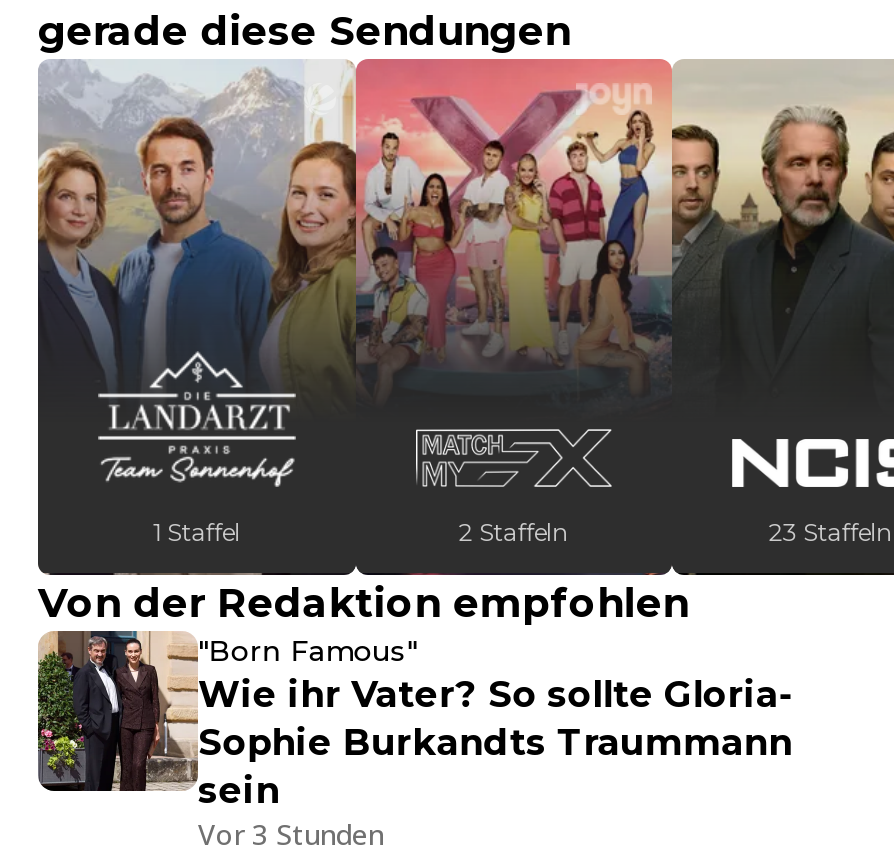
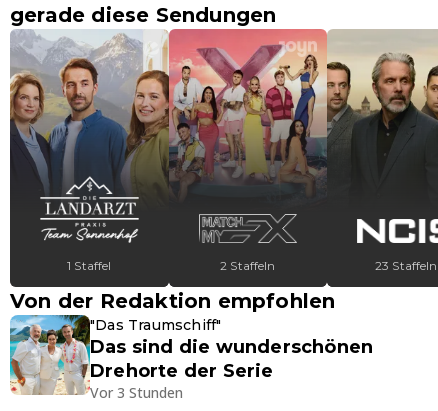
[36,632,793,812] [image] | "Born Famous" | Wie ihr Vater? So sollte Gloria- | Sophie Burkandts Traummann | sein -> [9,316,373,396] [image] | "Das Traumschiff" | Das sind die wunderschönen | Drehorte der Serie

